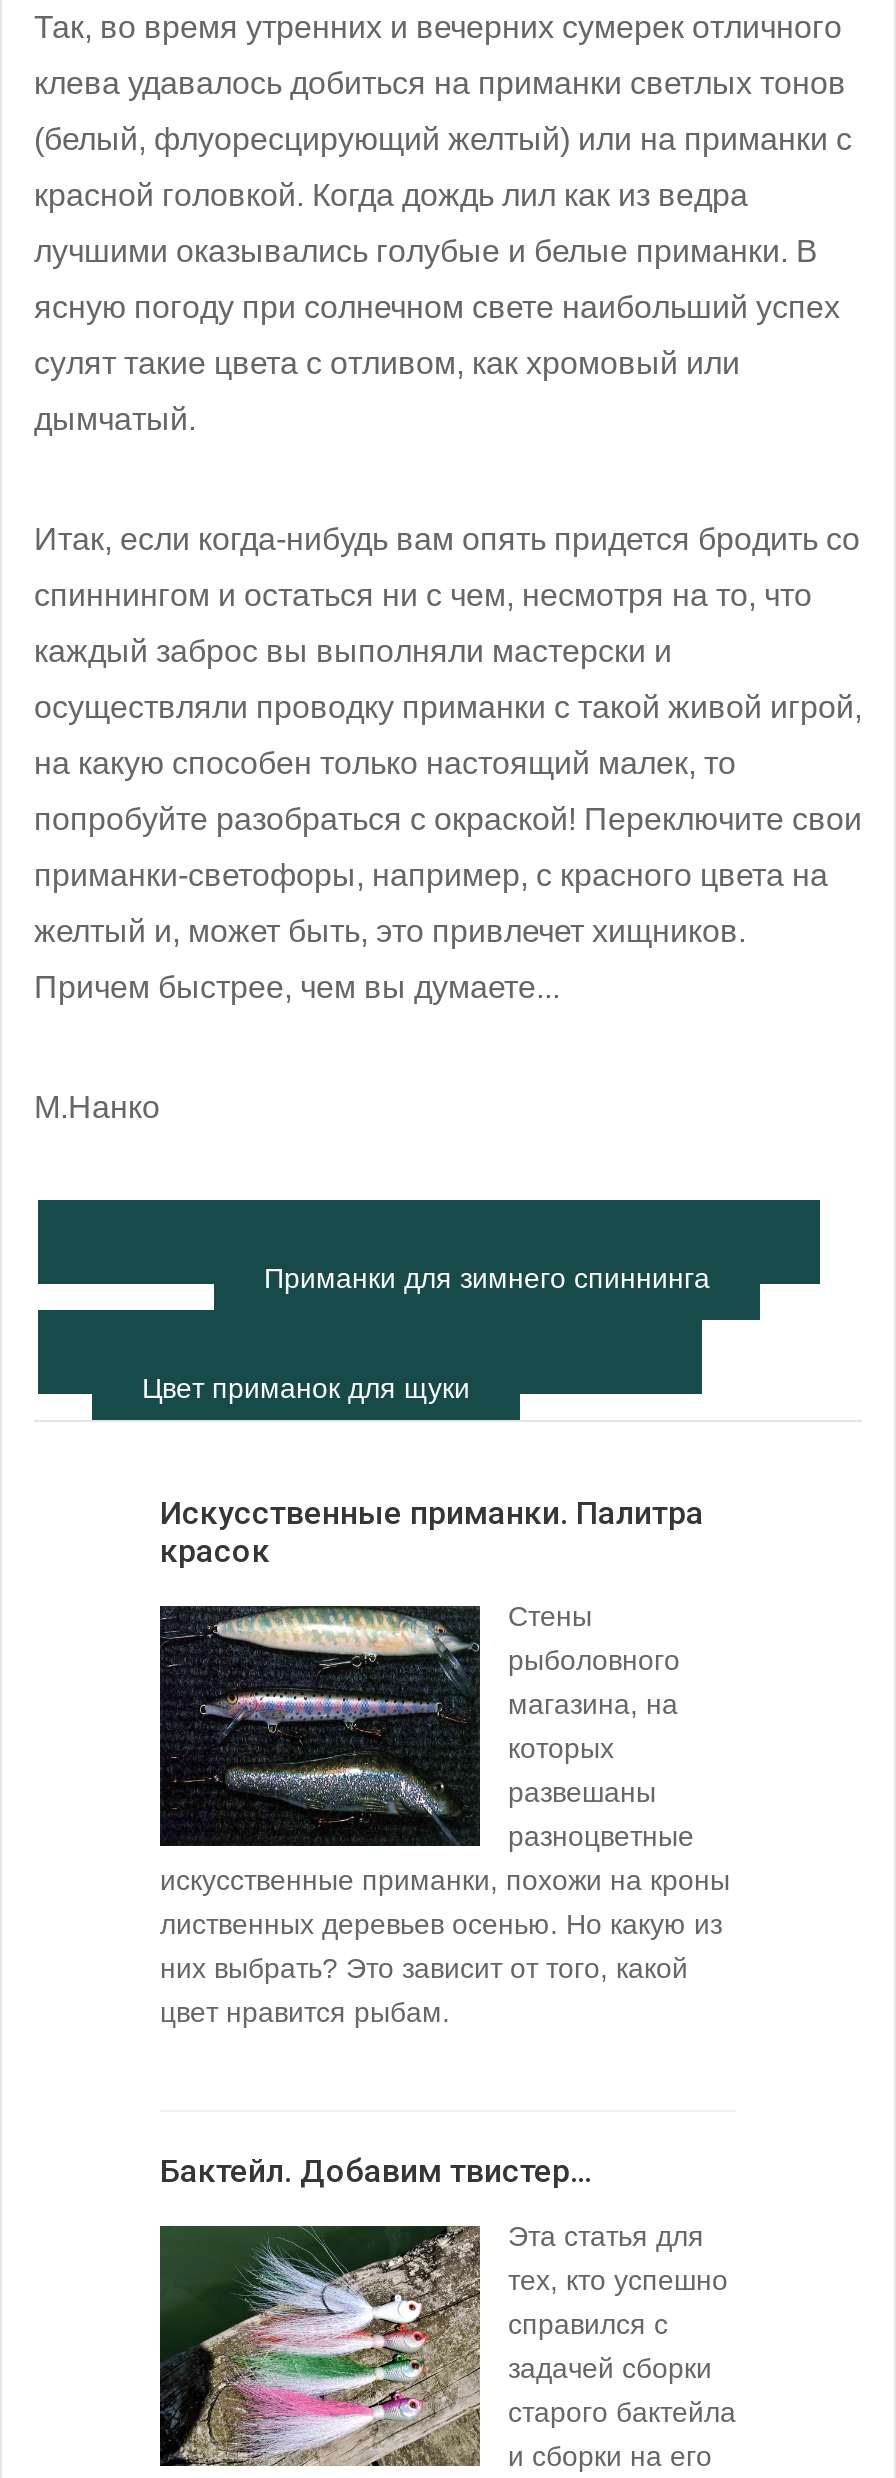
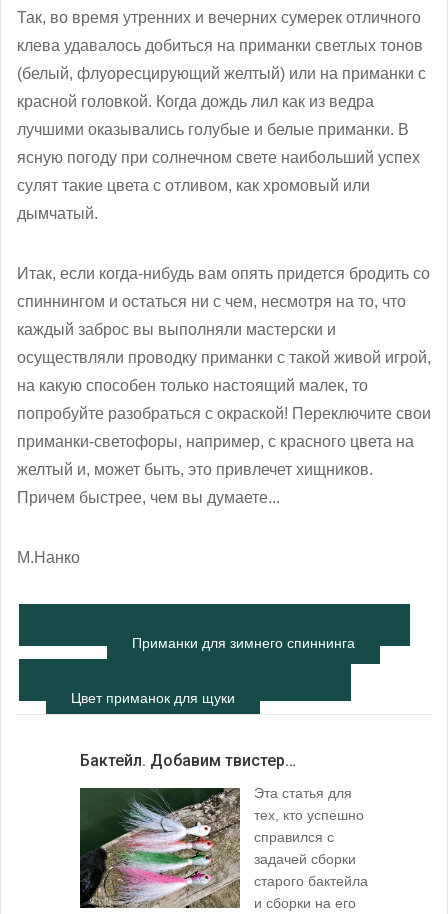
[158,1493,730,2027] [image] | Искусственные приманки. Палитра | красок | Стены | рыболовного | магазина, на | которых | развешаны | разноцветные | искусственные приманки, похожи на кроны | лиственных деревьев осенью. Но какую из | них выбрать? Это зависит от того, какой | цвет нравится рыбам. -> none

